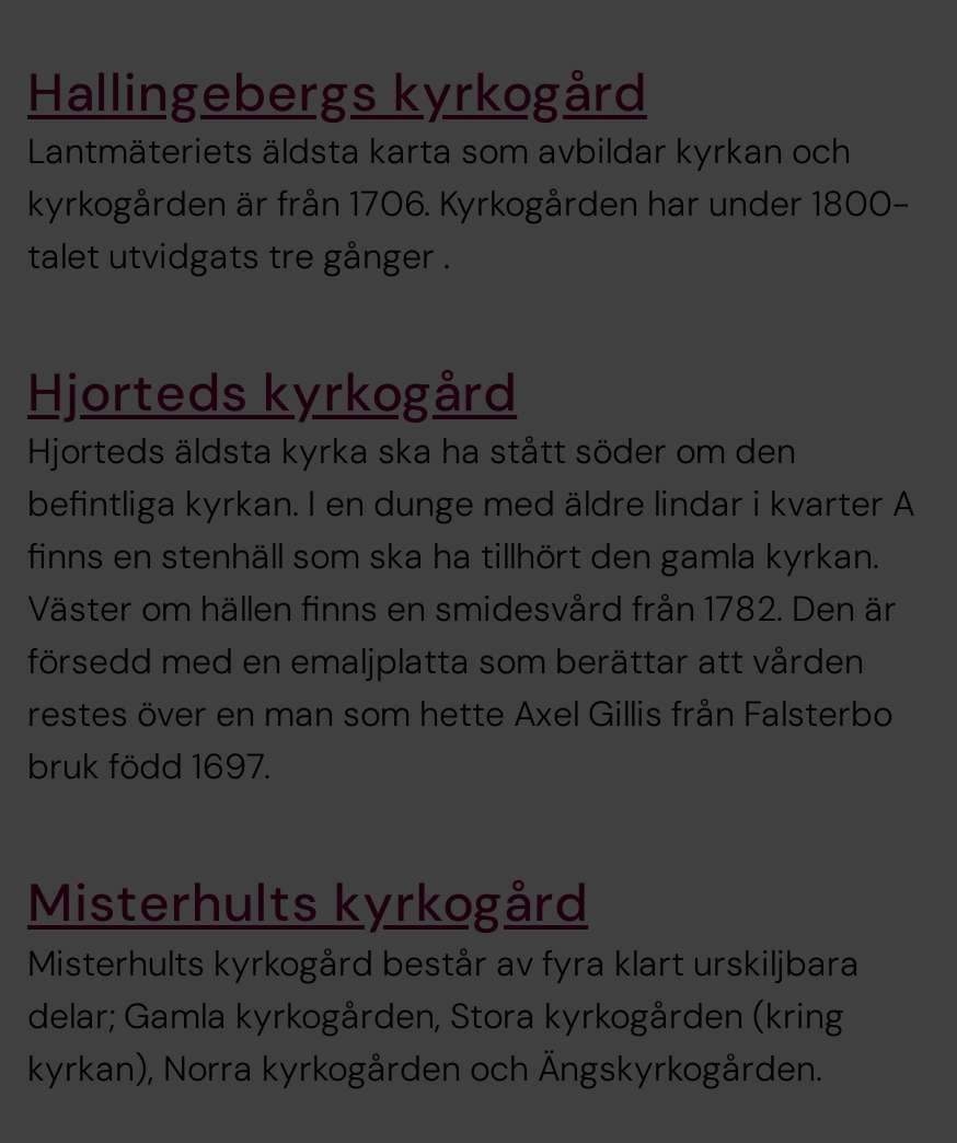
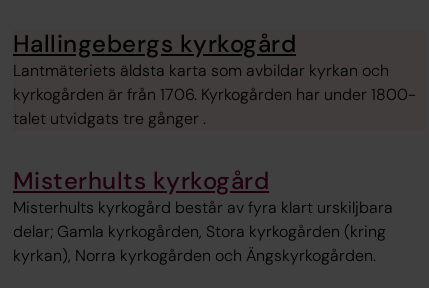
[27,358,914,790] Hjorteds kyrkogård | Hjorteds äldsta kyrka ska ha stått söder om den | befintliga kyrkan. I en dunge med äldre lindar i kvarter A | finns en stenhäll som ska ha tillhört den gamla kyrkan. | Väster om hällen finns en smidesvård från 1782. Den är | försedd med en emaljplatta som berättar att vården | restes över en man som hette Axel Gillis från Falsterbo | bruk född 1697. -> none

